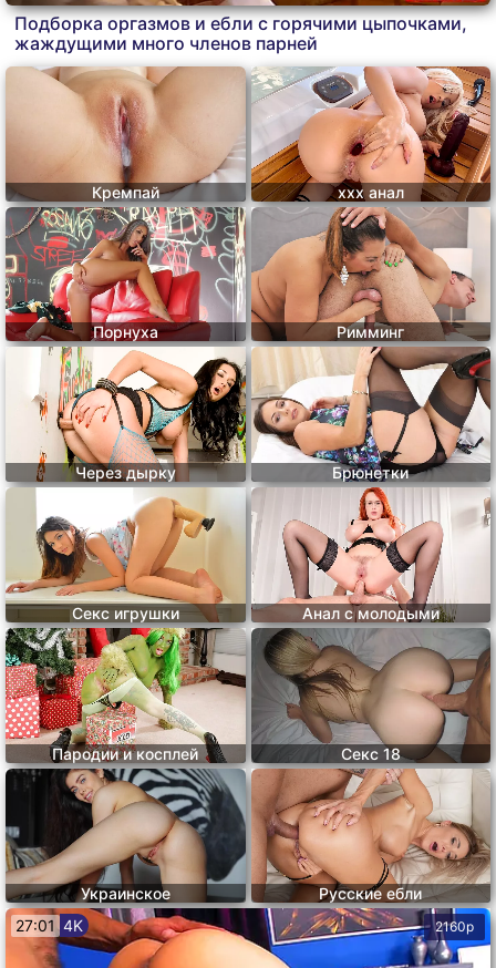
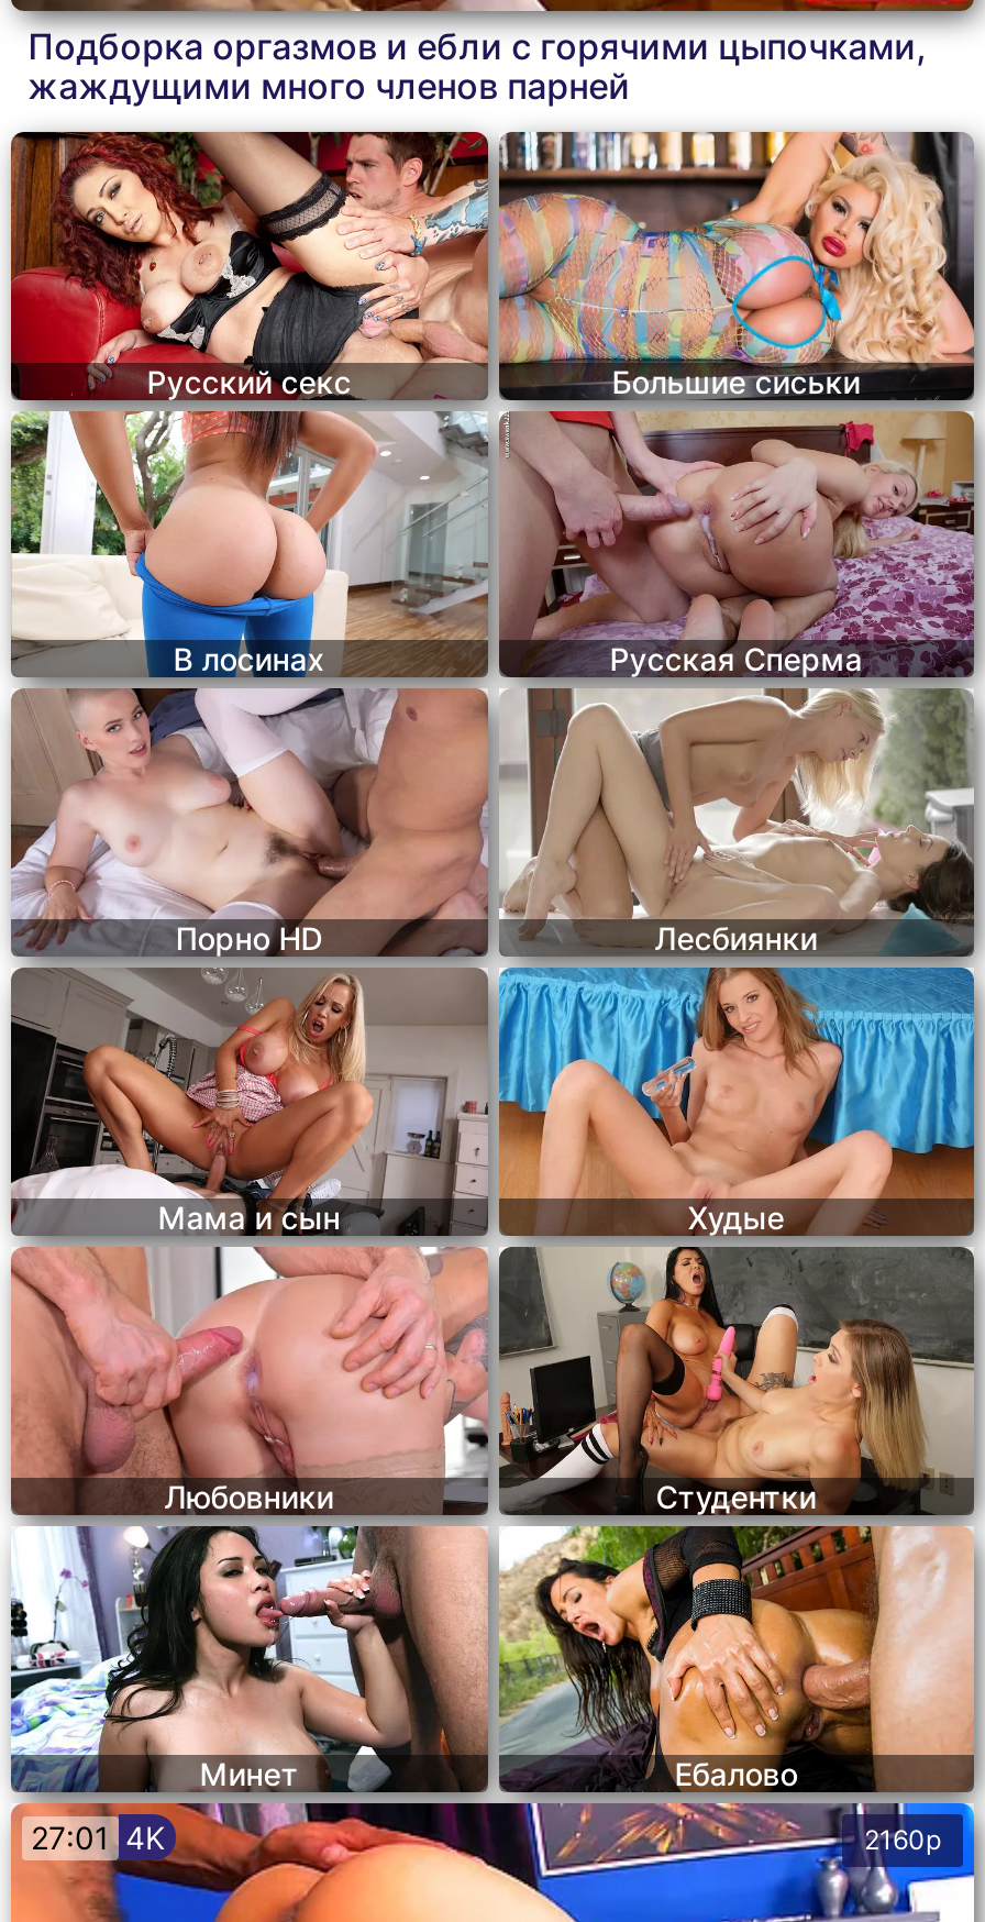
[4,65,492,903] [image] | Кремпай | ххх анал -> [9,130,976,1792] [image] | Русский секс | Большие сиськи
[93,323,404,341] Порнуха | Римминг -> [173,641,862,678] В лосинах | Русская Сперма
[75,463,409,482] Через дырку | Брюнетки -> [175,919,817,957] Порно HD | Лесбиянки
[72,604,439,622] Секс игрушки | Анал с молодыми -> [158,1198,784,1236] Мама и сын | Худые
[52,744,401,763] Пародии и косплей | Секс 18 -> [164,1477,816,1515] Любовники | Студентки
[81,884,422,903] Украинское | Русские ебли -> [200,1756,798,1793] Минет | Ебалово

